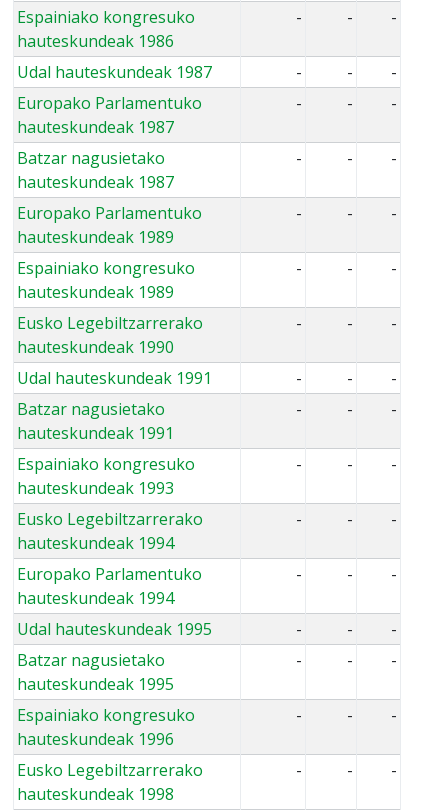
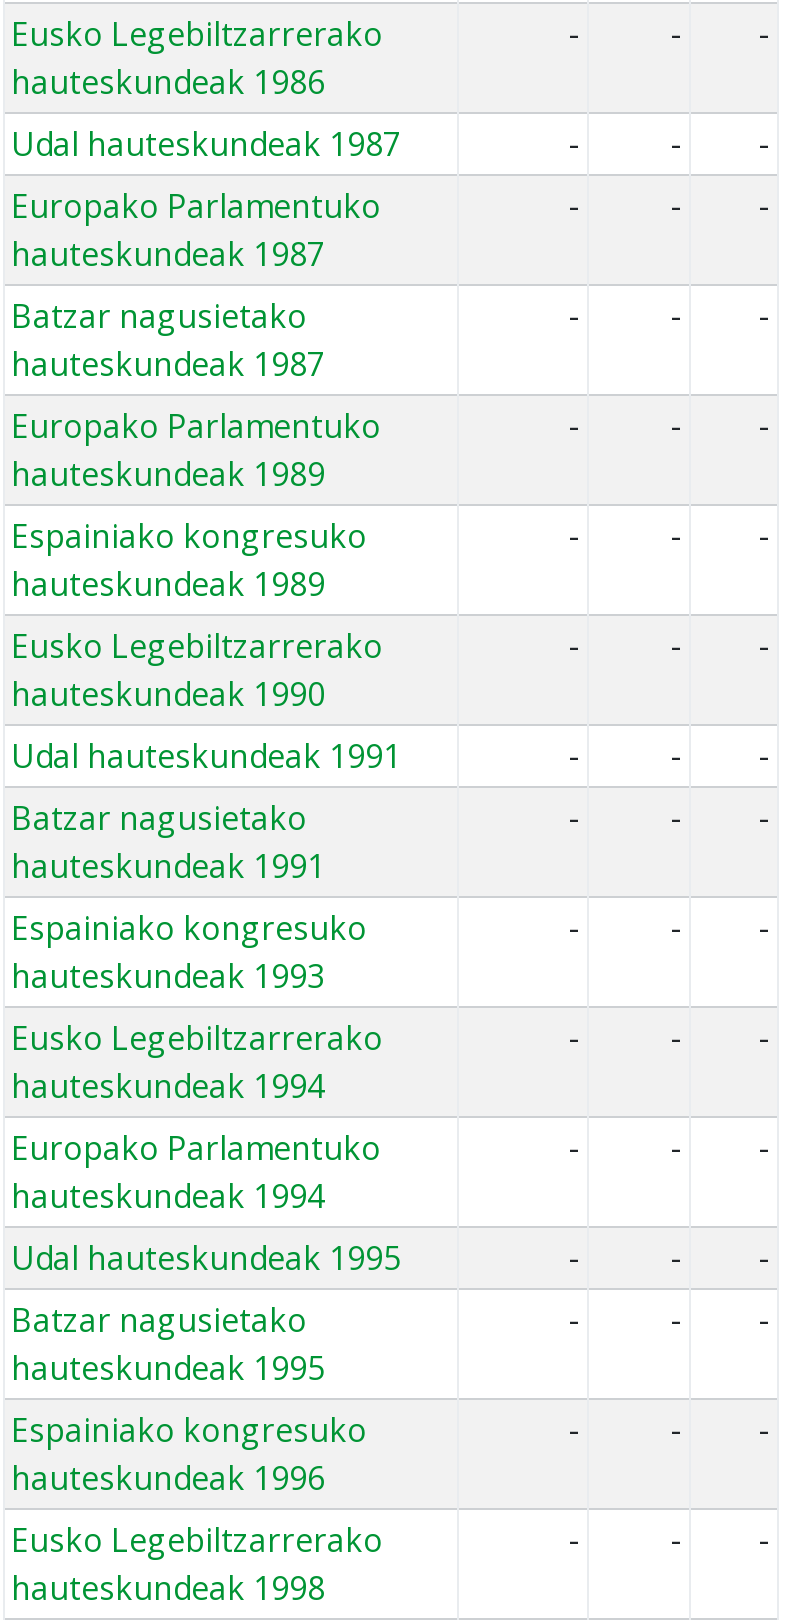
[17,6,195,28] Espainiako kongresuko -> [11,13,383,57] Eusko Legebiltzarrerako

